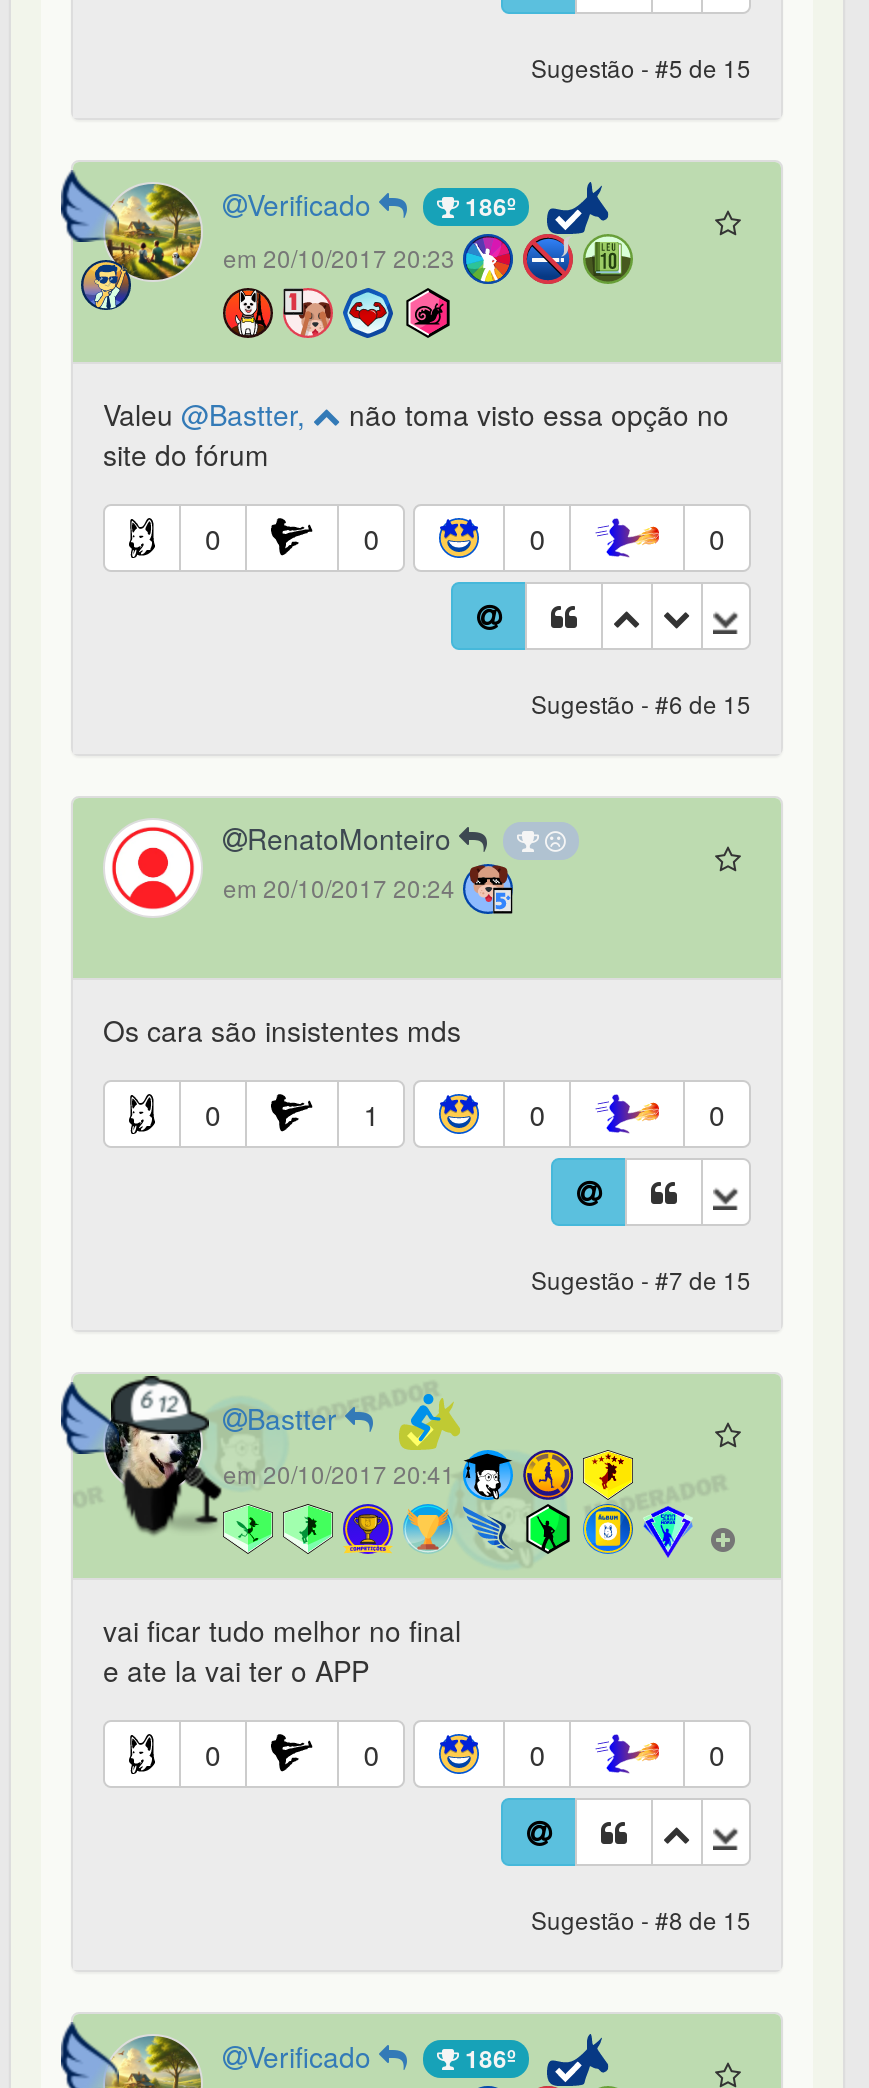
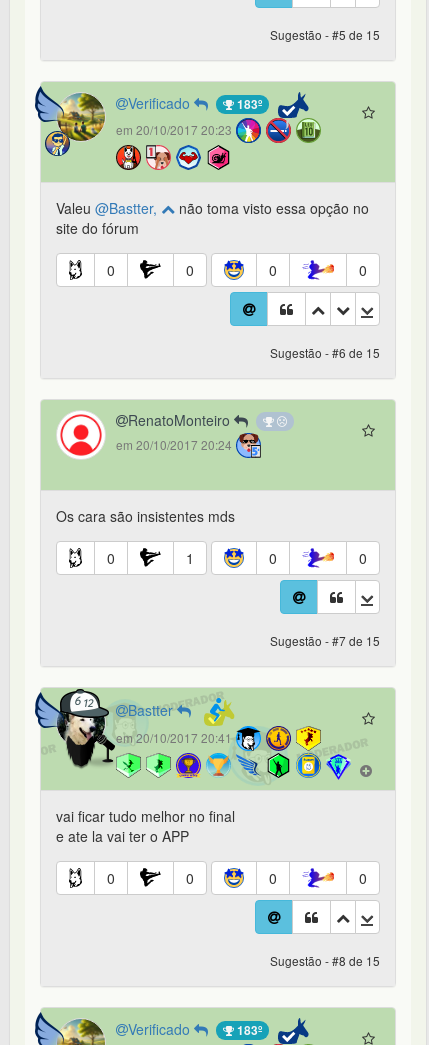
[459,188,515,224] 186º -> [234,95,262,113] 183º
[459,2040,515,2076] 186º -> [234,1021,262,1039] 183º

